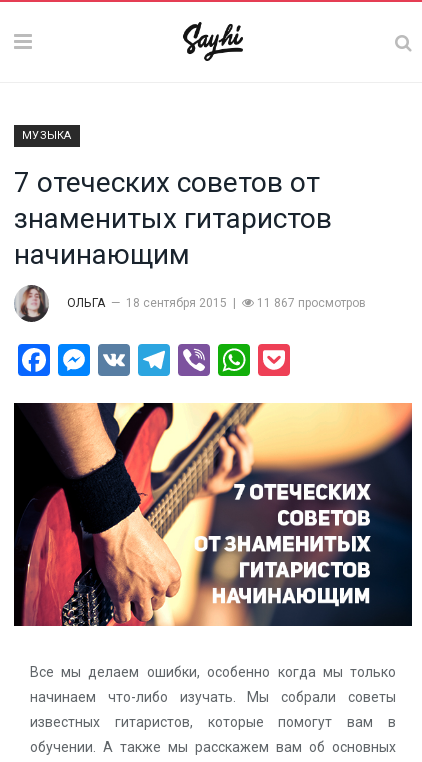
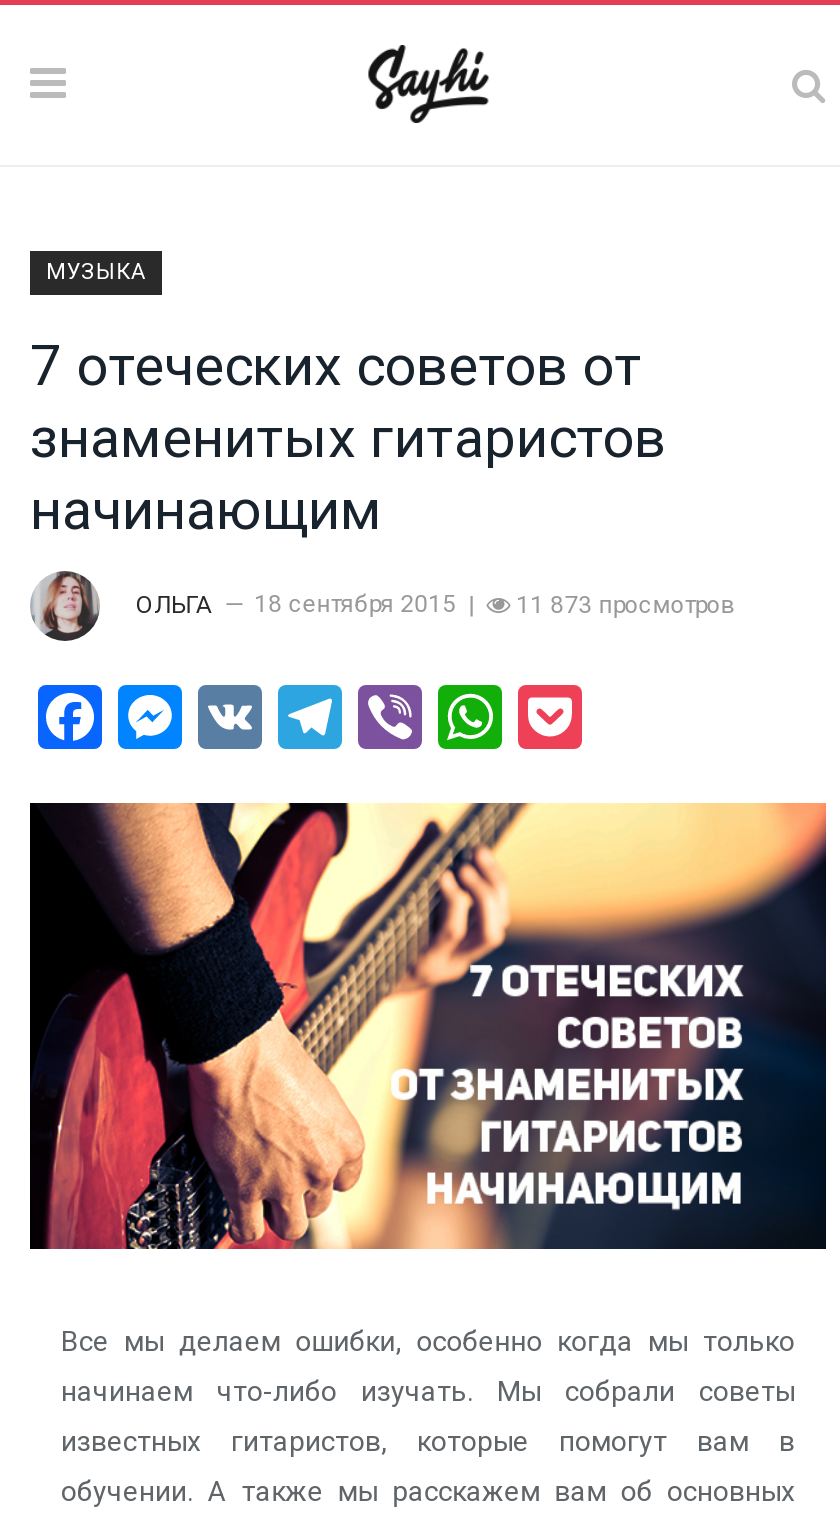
[67,296,366,310] ОЛЬГА 18 сентября 2015 11 867 просмотров -> [136,590,734,618] ОЛЬГА 18 сентября 2015 11 873 просмотров

